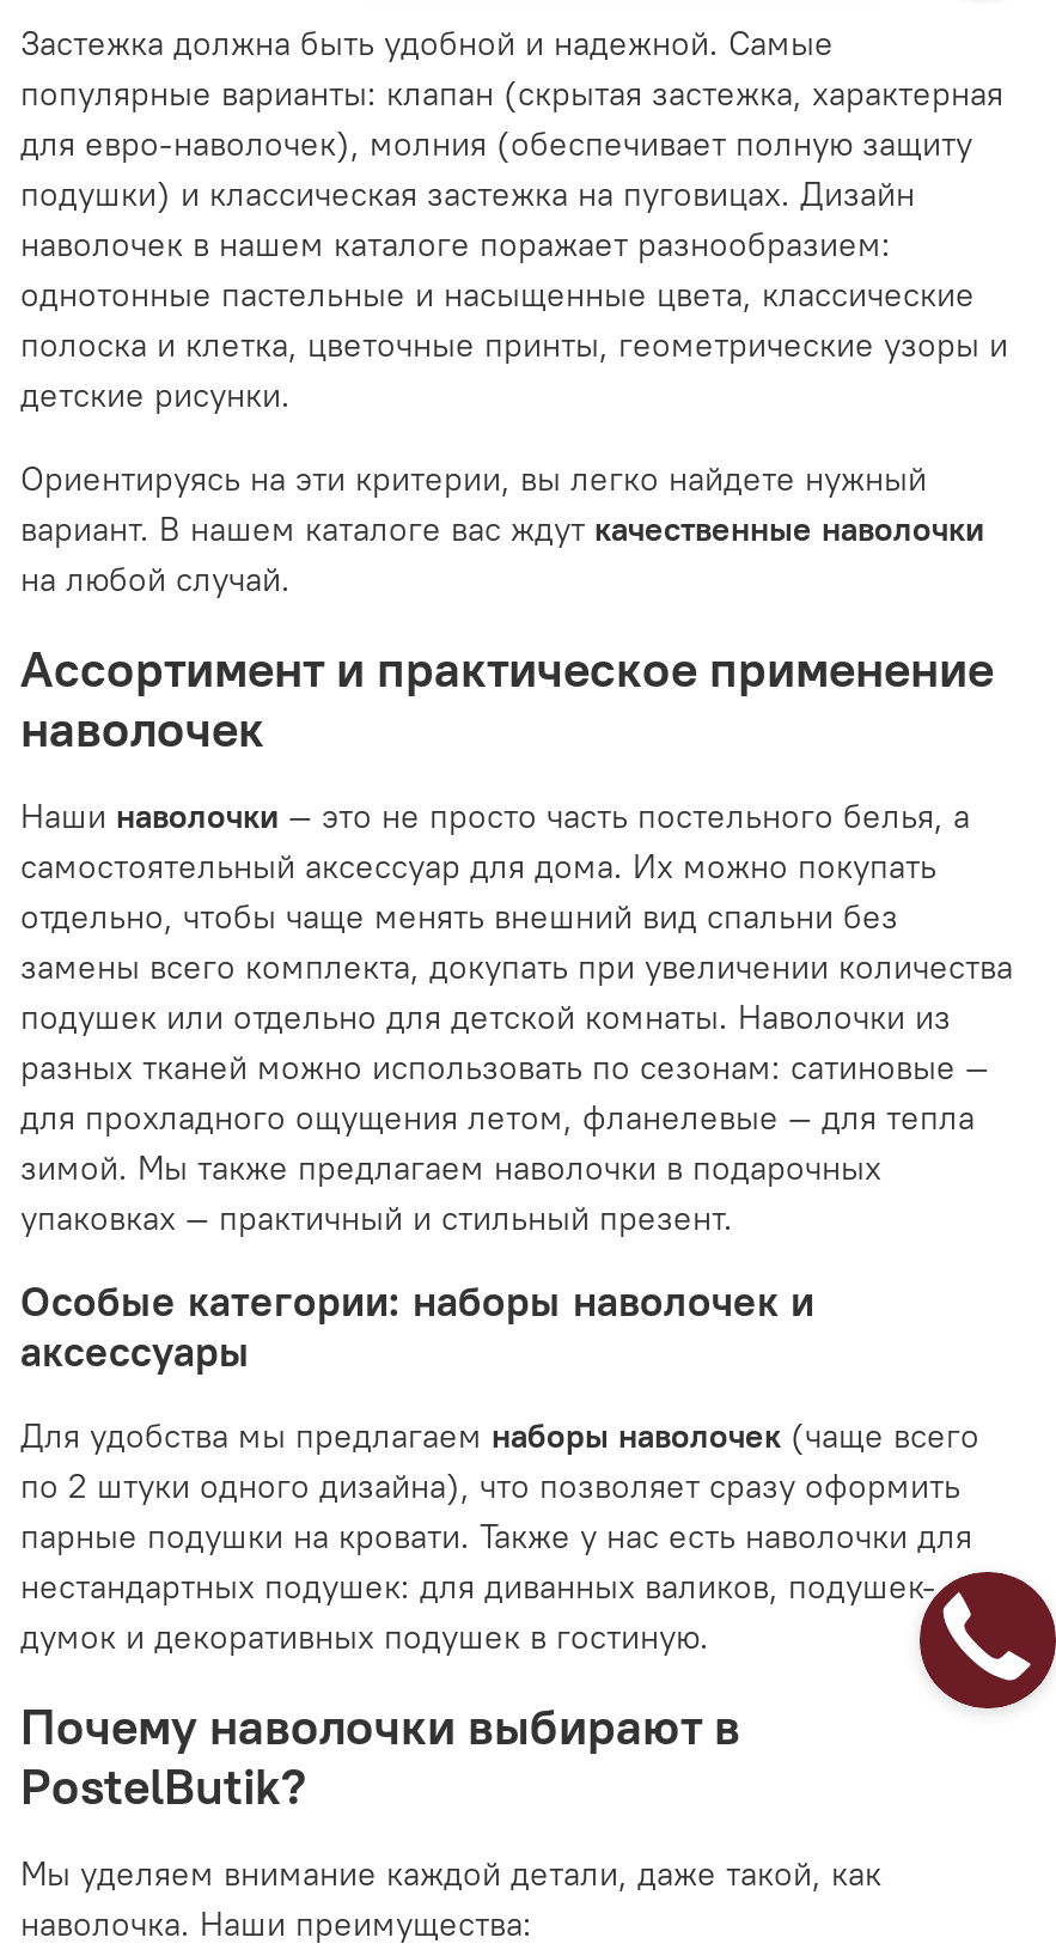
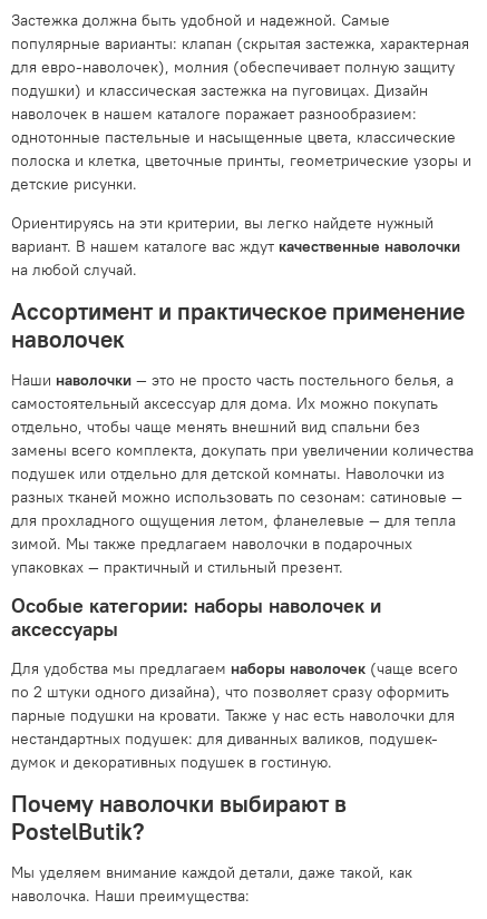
[915,1570,1049,1713] [image] -> none

